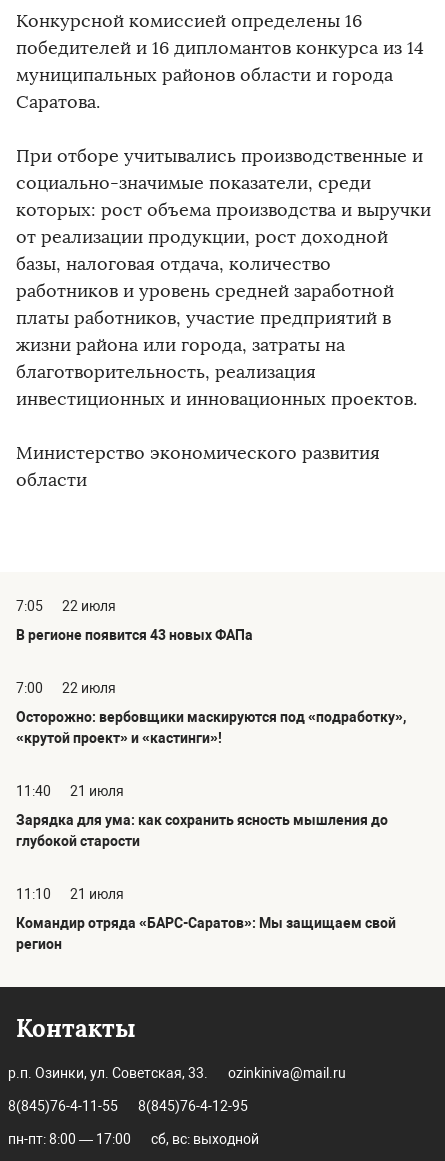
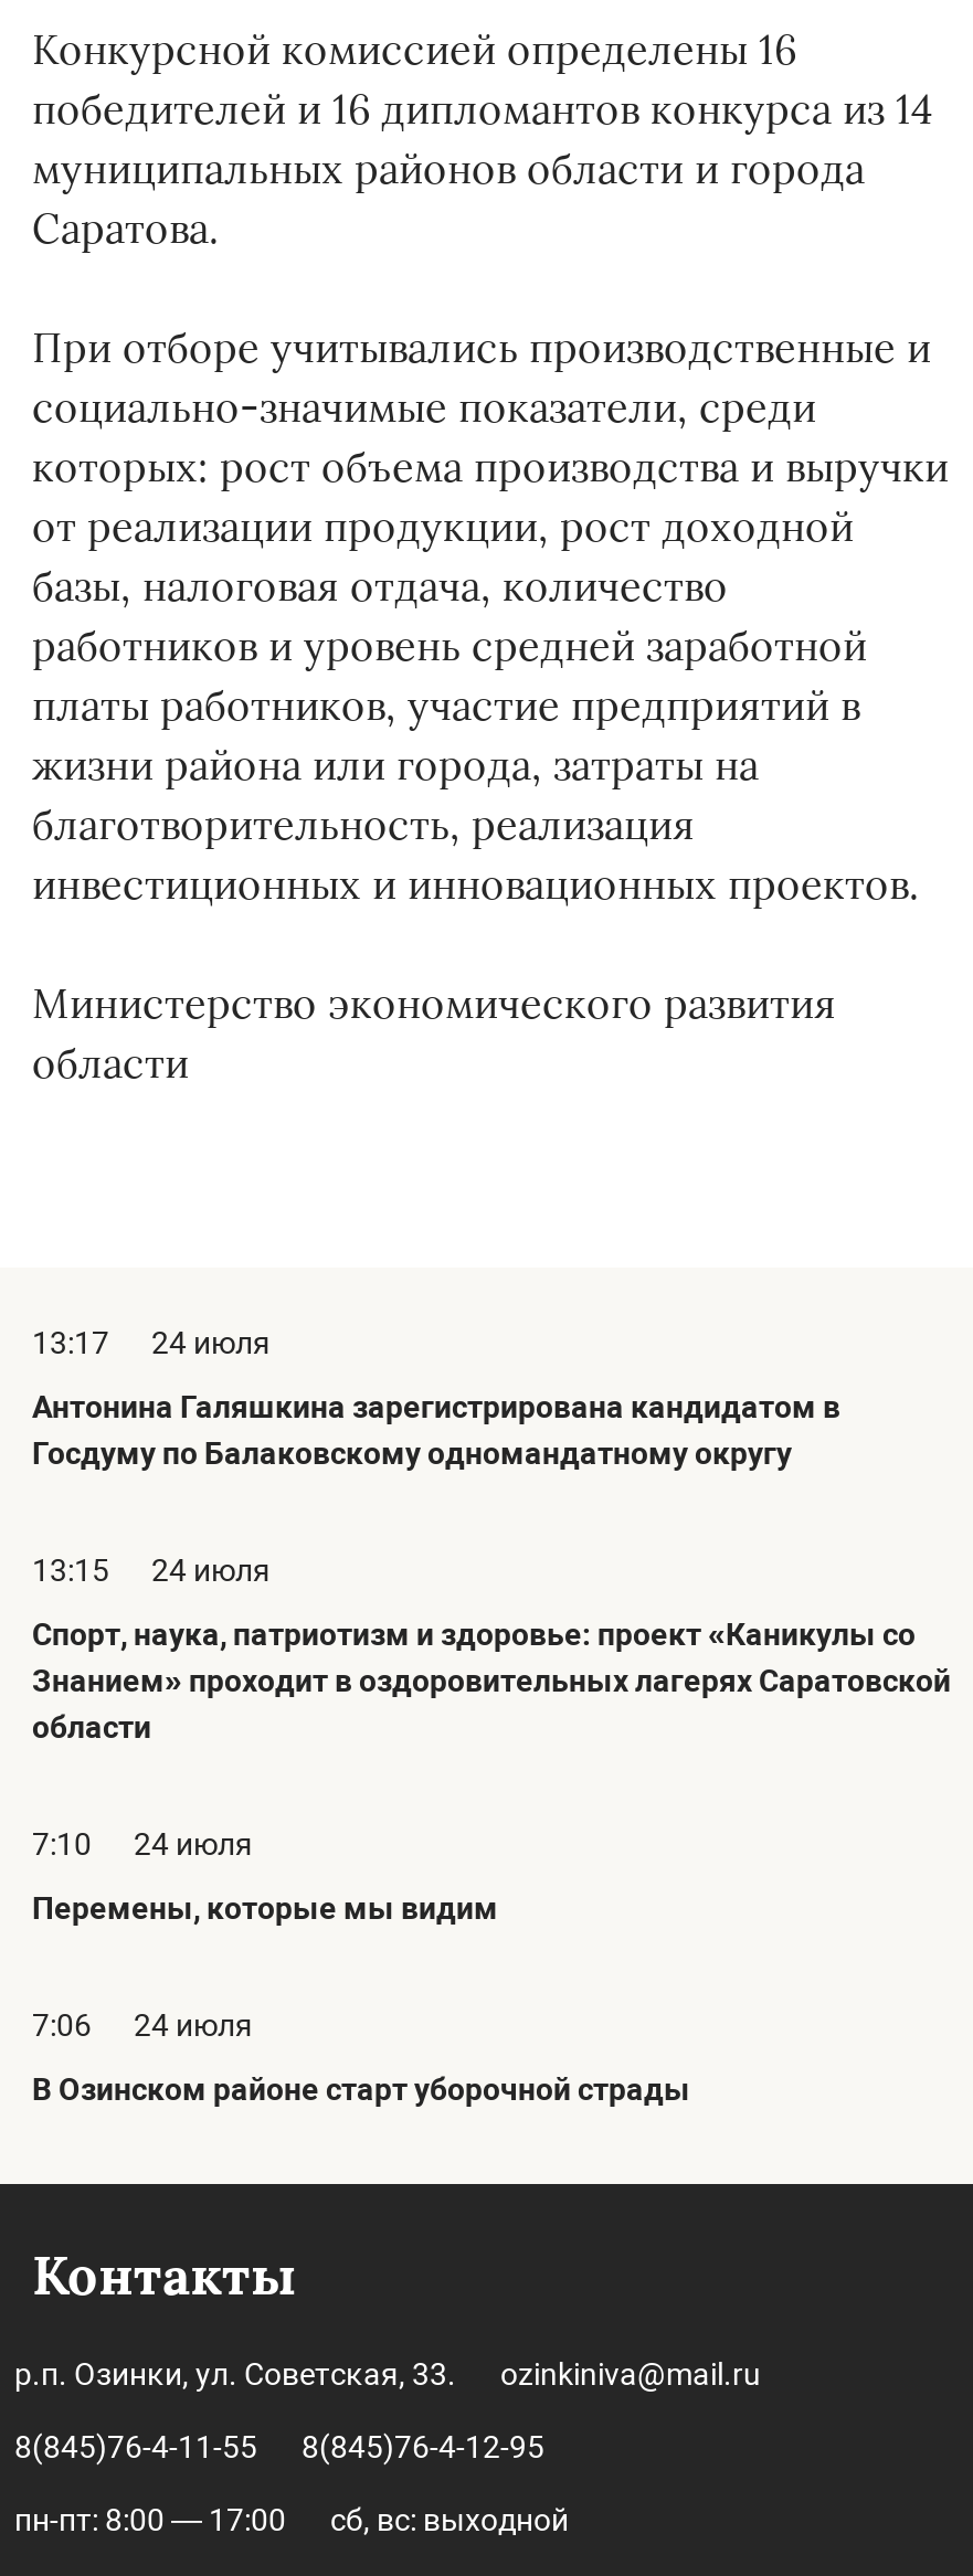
[16,598,116,614] 7:05 | 22 июля -> [32,1325,271,1360] 13:17 | 24 июля
[16,627,253,643] В регионе появится 43 новых ФАПа -> [32,1389,840,1471] Антонина Галяшкина зарегистрирована кандидатом в | Госдуму по Балаковскому одномандатному округу
[16,680,116,696] 7:00 | 22 июля -> [32,1552,271,1588] 13:15 | 24 июля
[16,709,406,746] Осторожно: вербовщики маскируются под «подработку», | «крутой проект» и «кастинги»! -> [32,1616,951,1745] Спорт, наука, патриотизм и здоровье: проект «Каникулы со | Знанием» проходит в оздоровительных лагерях Саратовской | области
[16,783,124,799] 11:40 | 21 июля -> [32,1826,253,1862] 7:10 | 24 июля
[16,812,388,849] Зарядка для ума: как сохранить ясность мышления до | глубокой старости -> [32,1890,498,1926] Перемены, которые мы видим
[16,886,124,902] 11:10 | 21 июля -> [32,2007,253,2043] 7:06 | 24 июля
[16,915,396,952] Командир отряда «БАРС-Саратов»: Мы защищаем свой | регион -> [32,2071,690,2107] В Озинском районе старт уборочной страды

